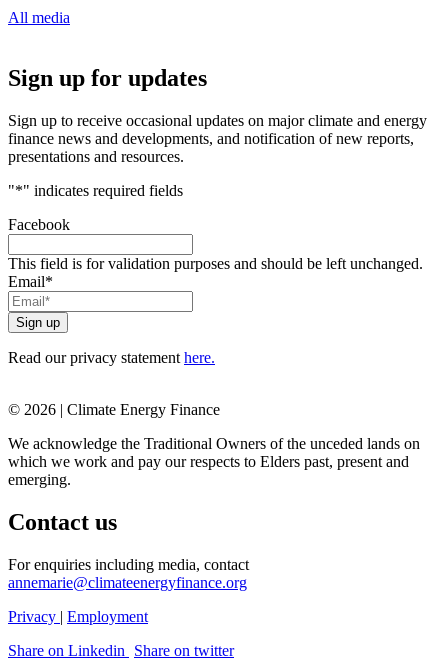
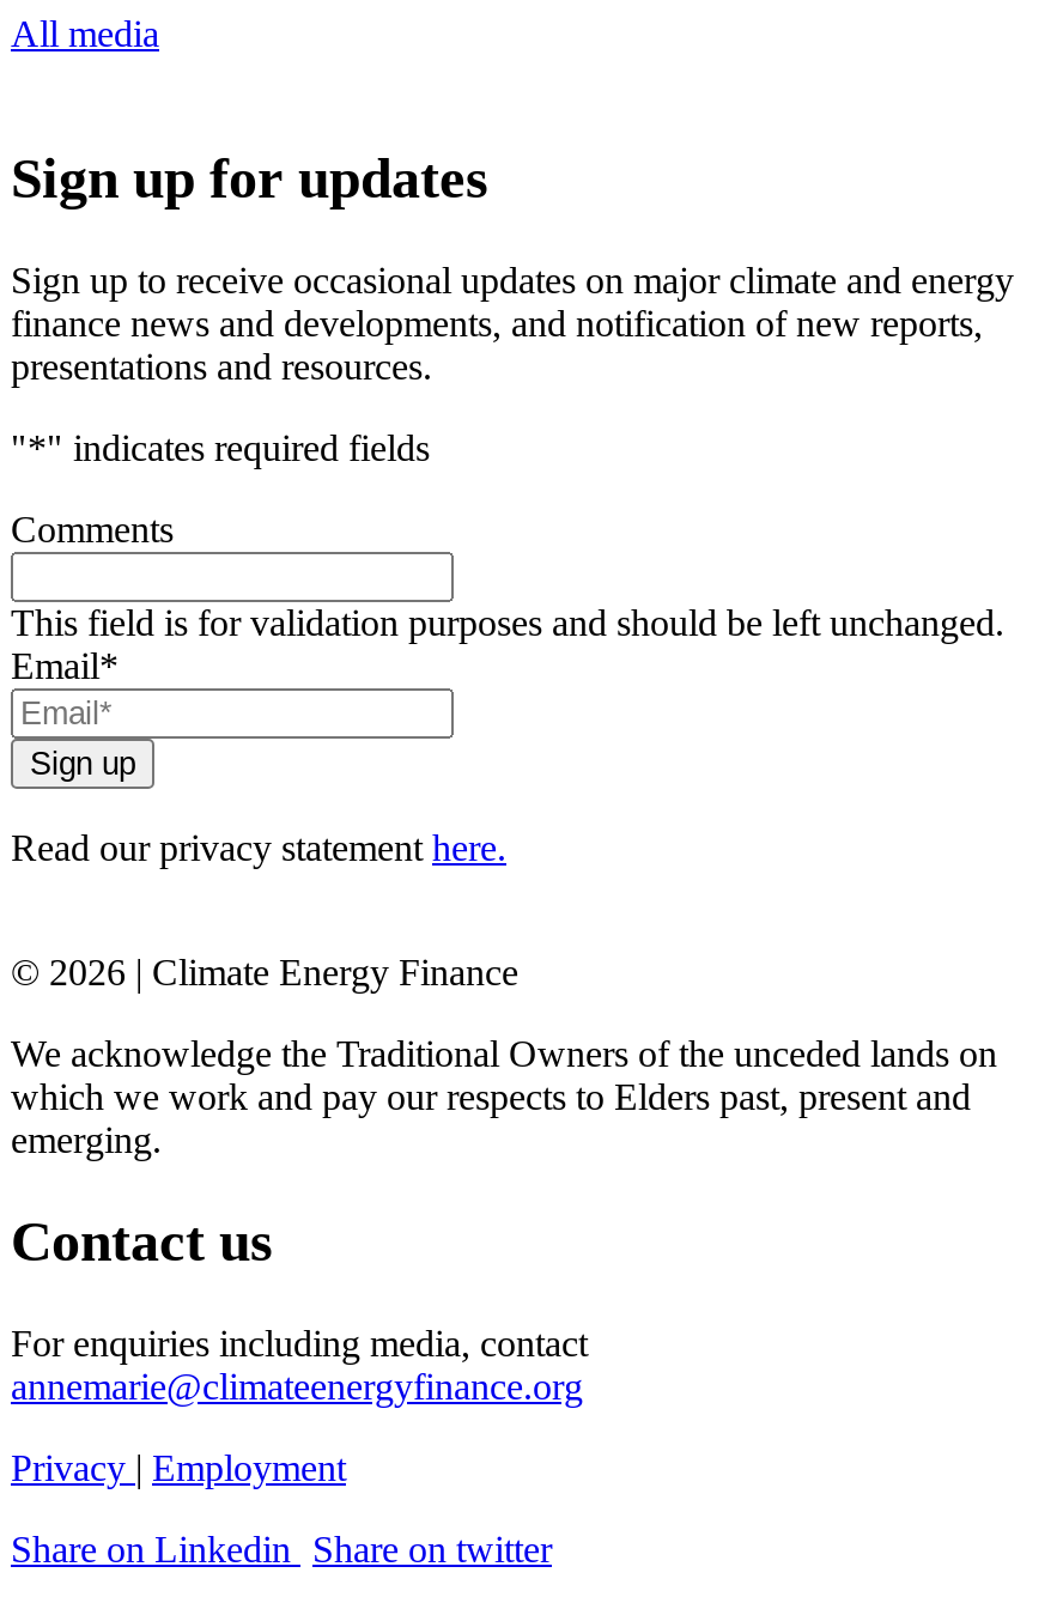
[8,216,70,233] Facebook -> [11,509,174,549] Comments

